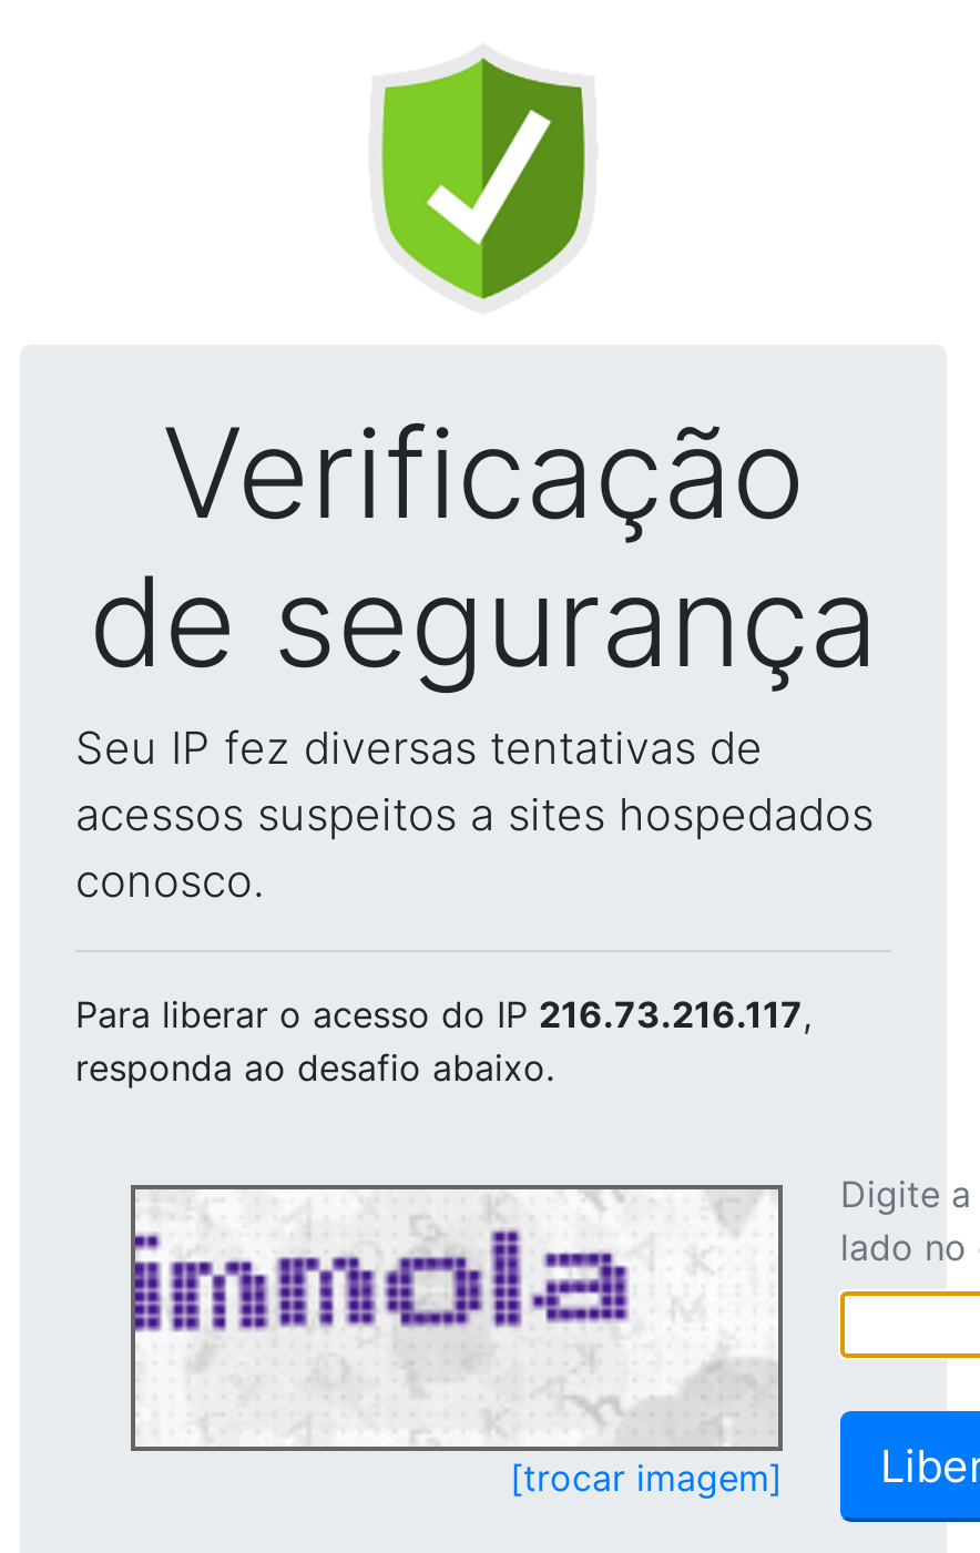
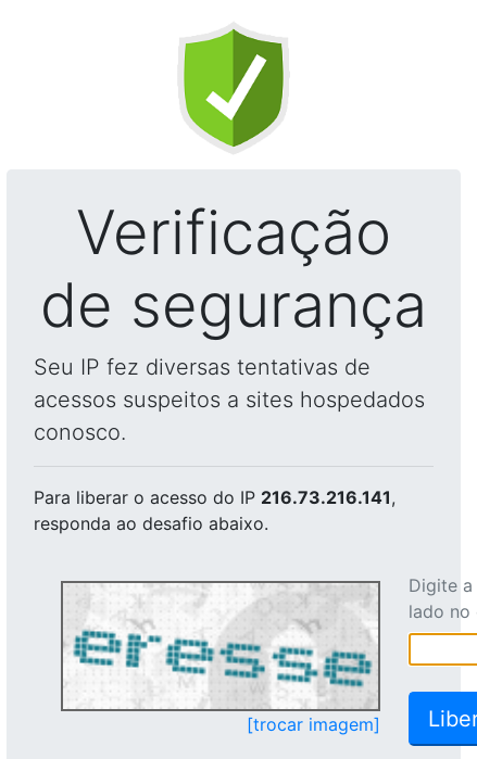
[75,992,811,1036] Para liberar o acesso do IP 216.73.216.117, -> [34,486,396,508] Para liberar o acesso do IP 216.73.216.141,
[133,1192,767,1442] [image] -> [63,585,374,706] [image]

